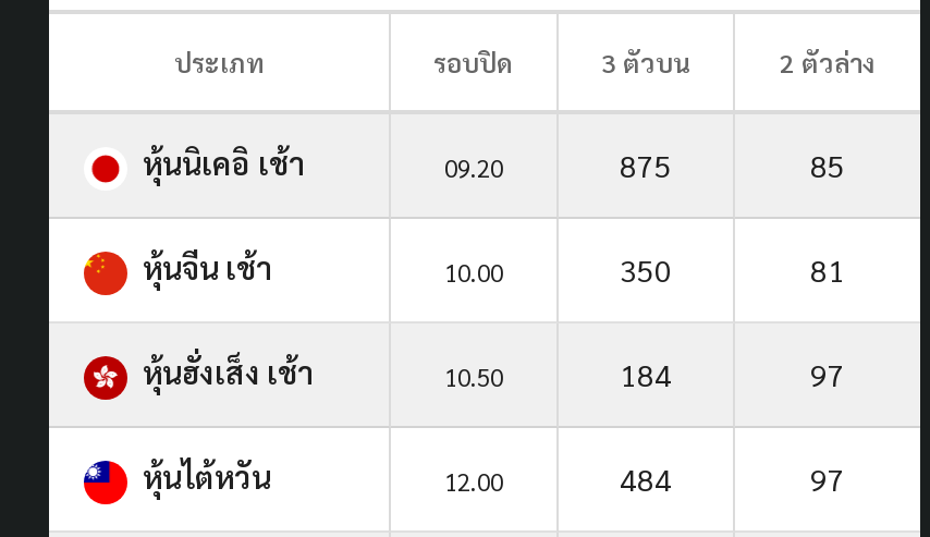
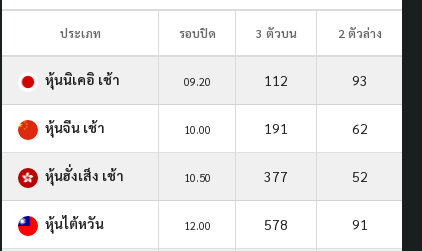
[620,144,672,184] 875 -> [264,71,288,89] 112
[810,144,845,184] 85 -> [351,71,367,89] 93
[620,249,672,288] 350 -> [264,119,288,137] 191
[810,249,845,288] 81 -> [351,119,367,137] 62
[620,354,672,393] 184 -> [264,167,288,185] 377
[810,354,845,393] 97 -> [351,167,367,185] 52
[620,458,672,497] 484 -> [264,215,288,233] 578
[810,458,845,497] 97 -> [351,215,367,233] 91

